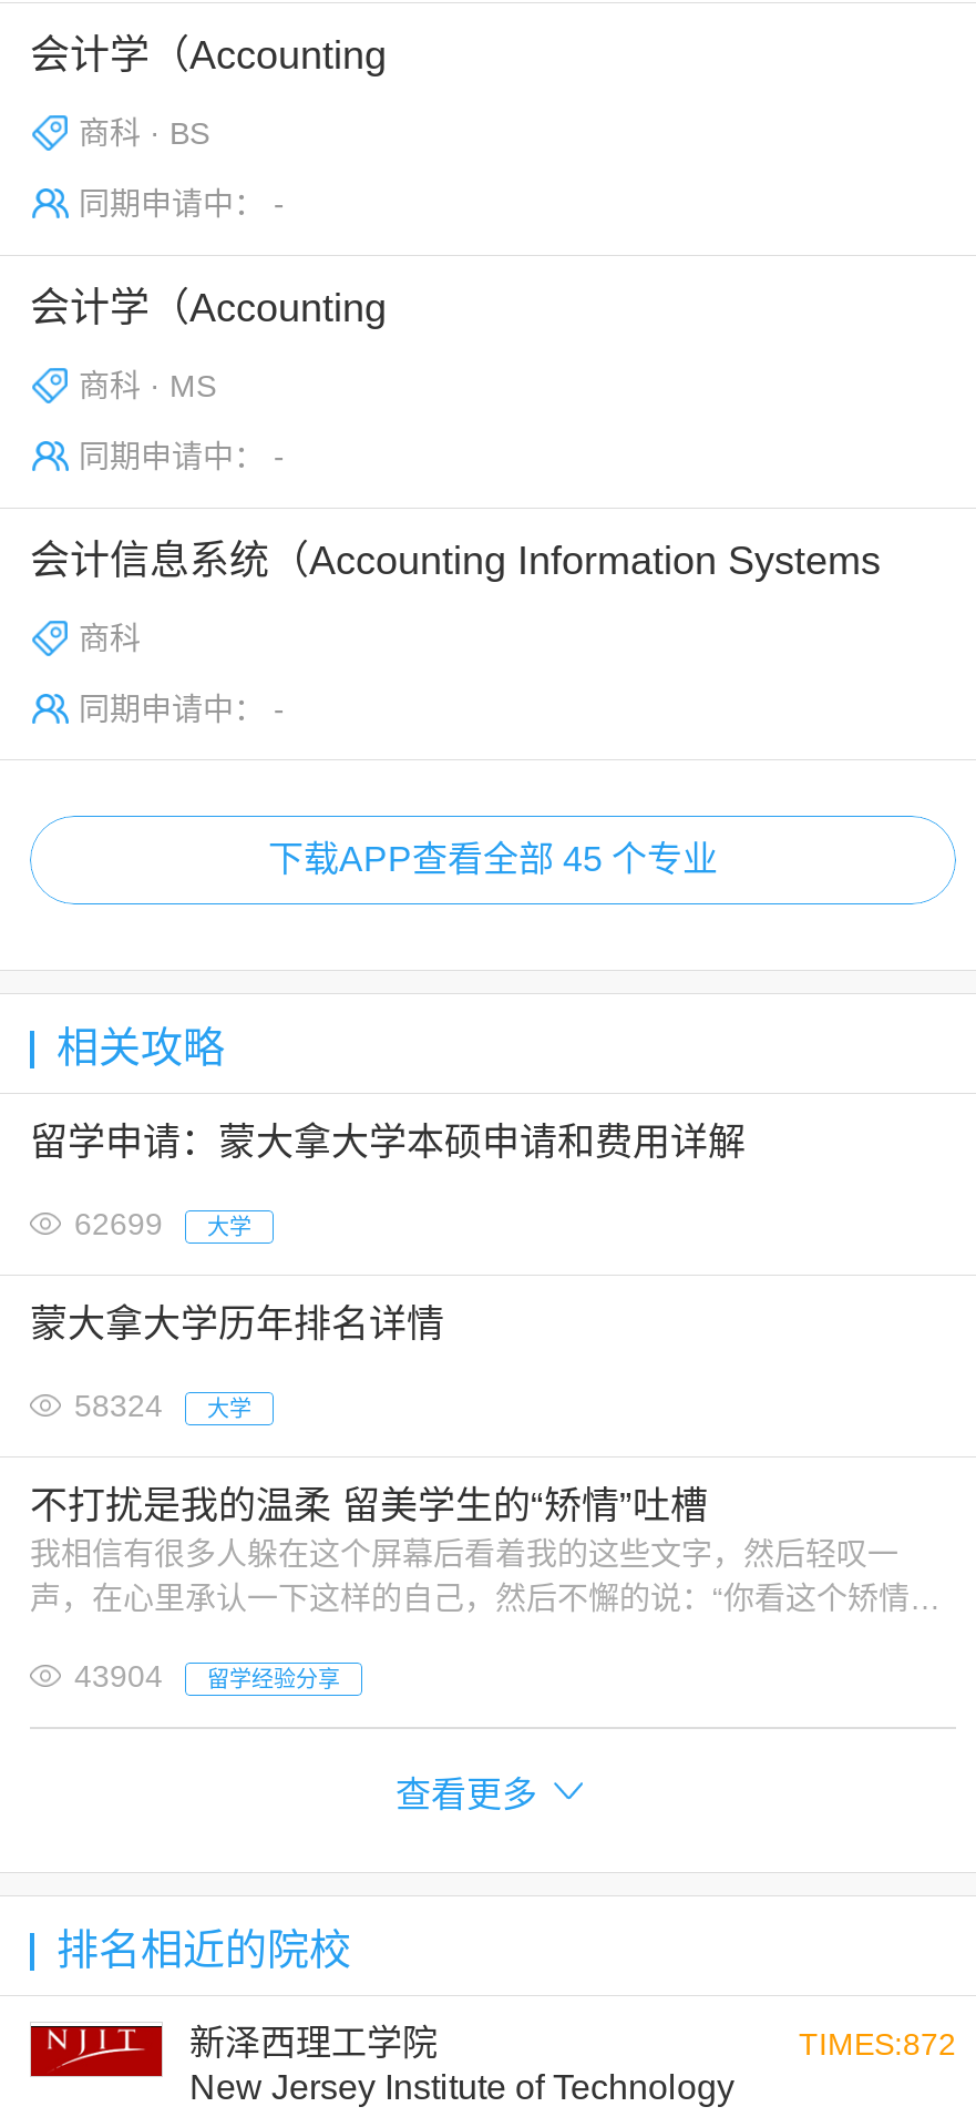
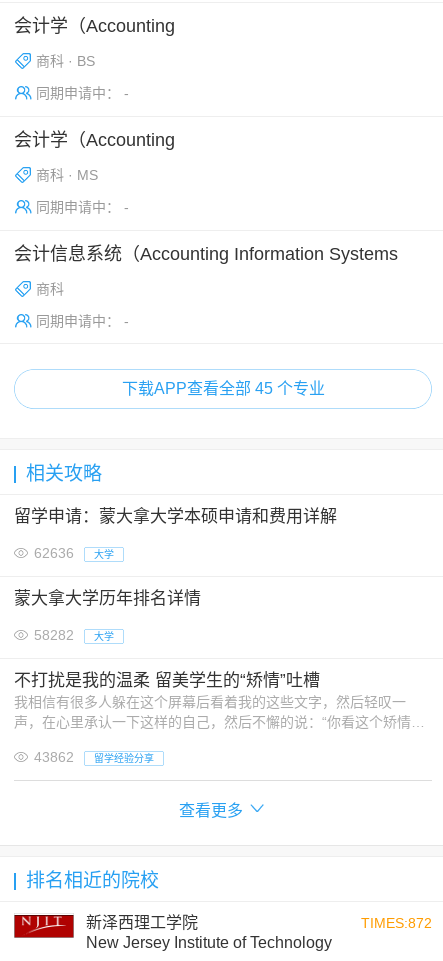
[74,1206,251,1241] 62699 大学 -> [34,545,114,561] 62636 大学
[74,1388,251,1423] 58324 大学 -> [34,627,114,643] 58282 大学
[74,1658,340,1694] 43904 留学经验分享 -> [34,749,154,765] 43862 留学经验分享

